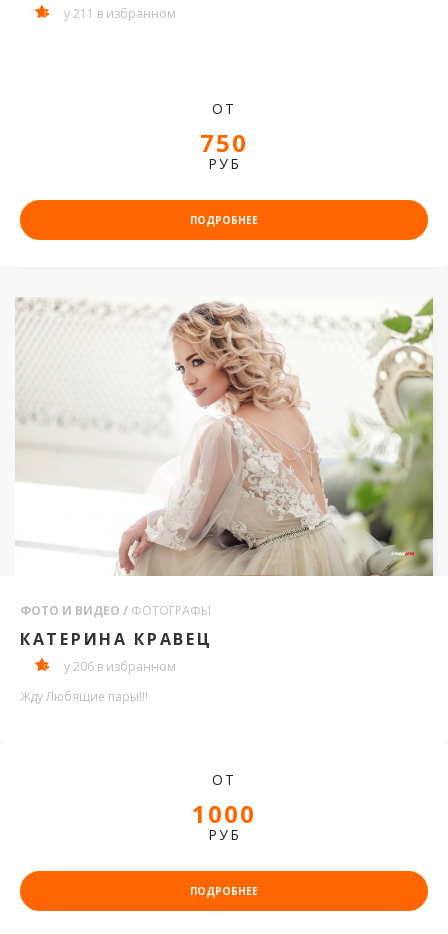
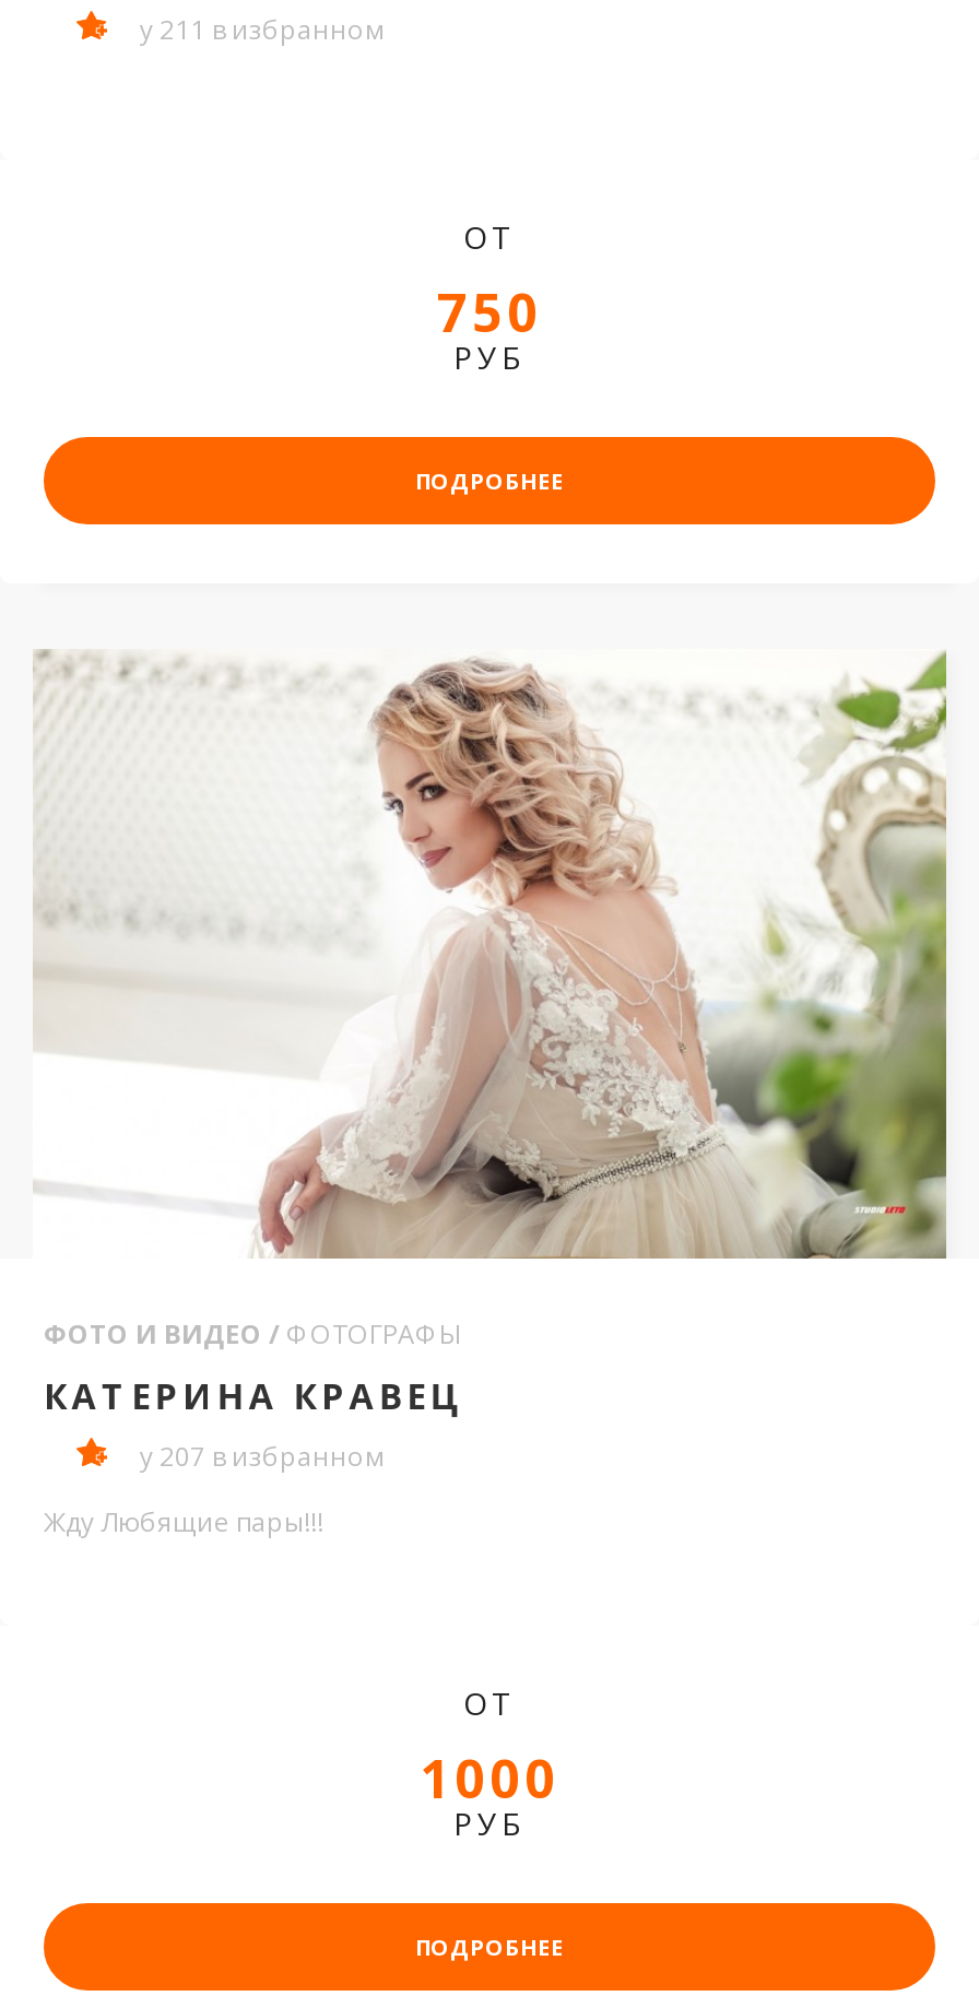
[64,658,176,675] у 206 в избранном -> [140,1437,385,1474] у 207 в избранном

